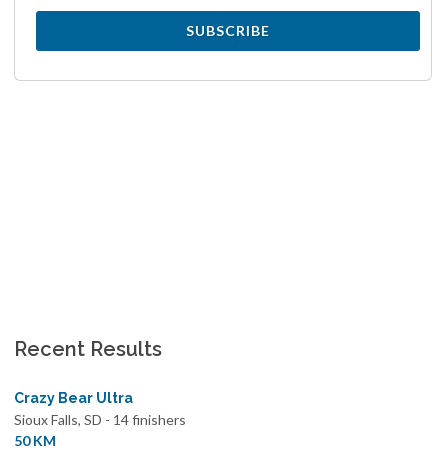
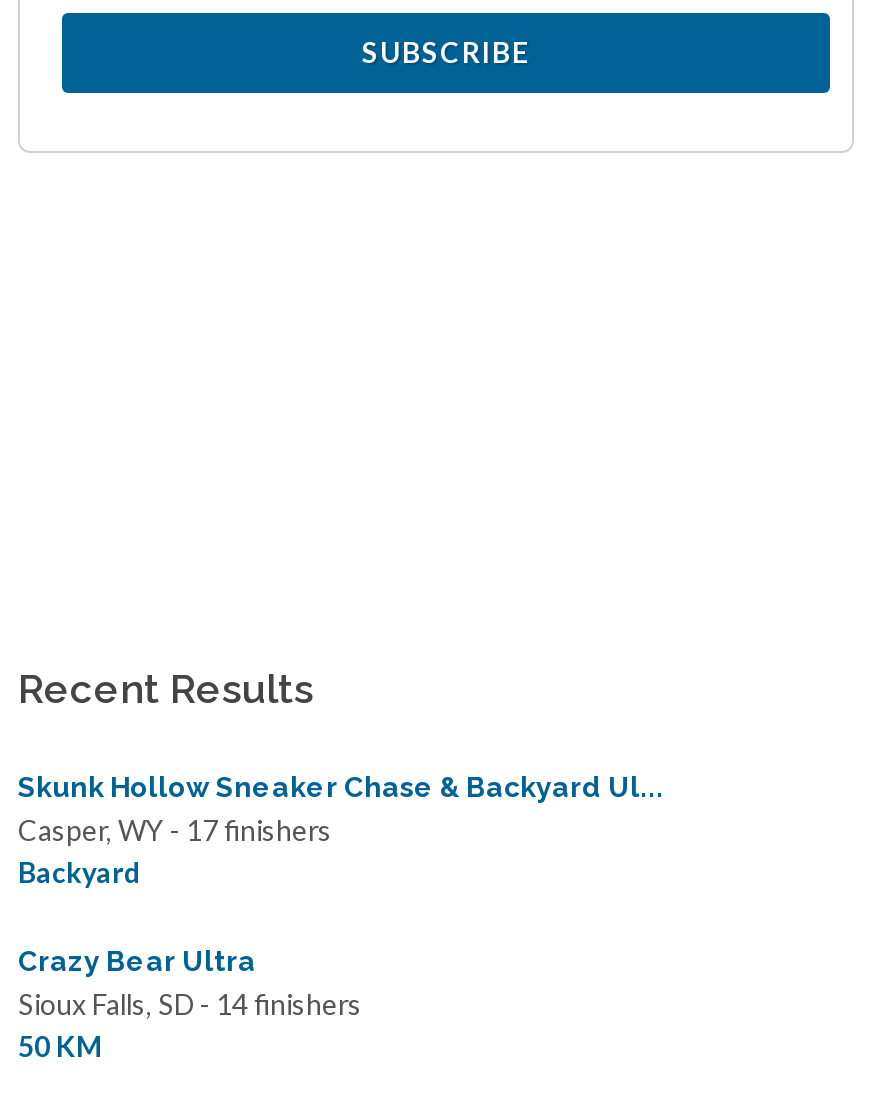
none -> [18,772,664,890] Skunk Hollow Sneaker Chase & Backyard Ul... | Casper, WY - 17 finishers | Backyard

